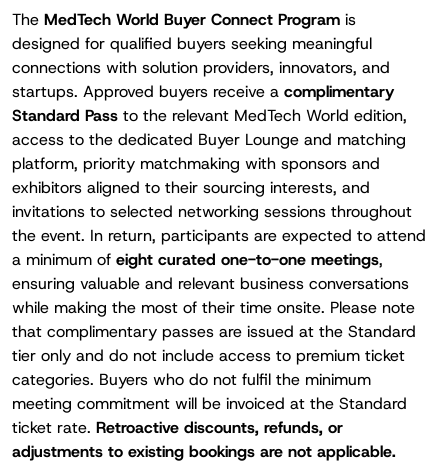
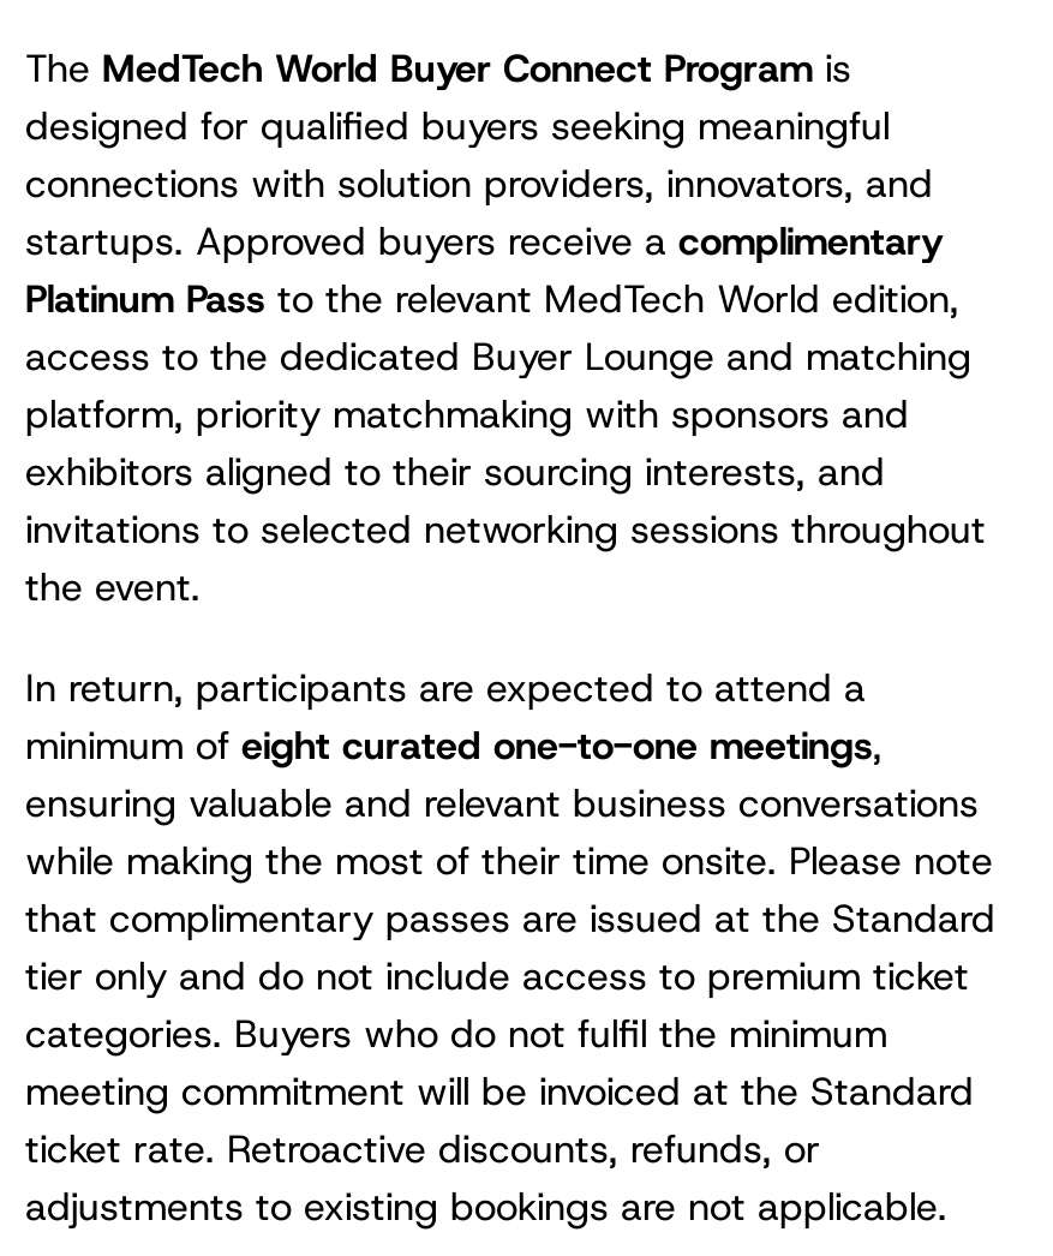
[12,105,407,126] Standard Pass to the relevant MedTech World edition, -> [25,274,959,324] Platinum Pass to the relevant MedTech World edition,

